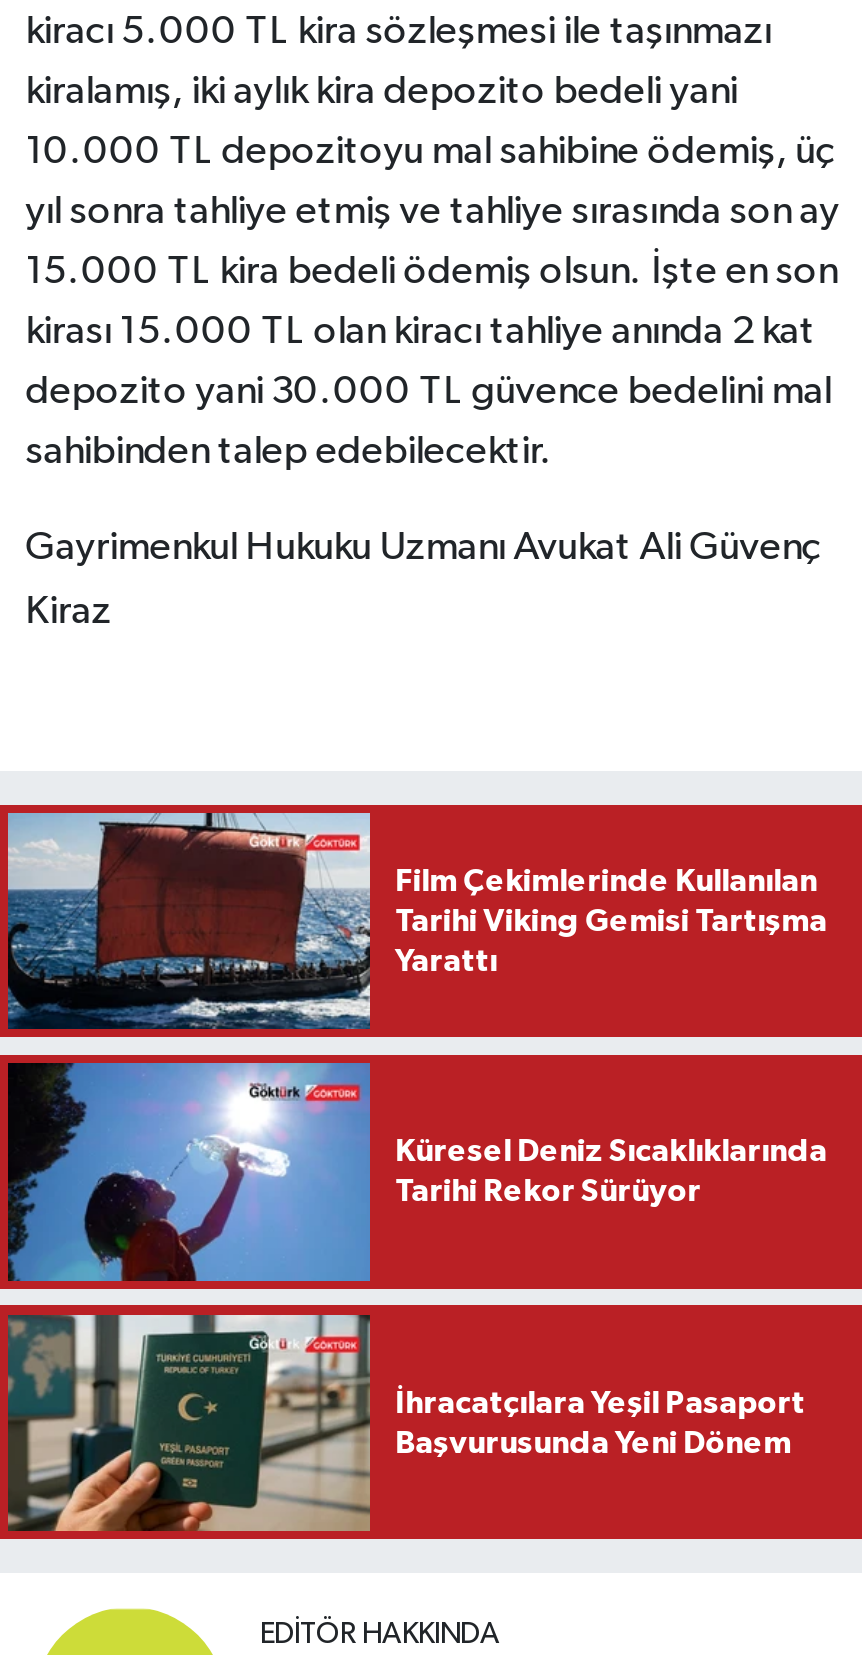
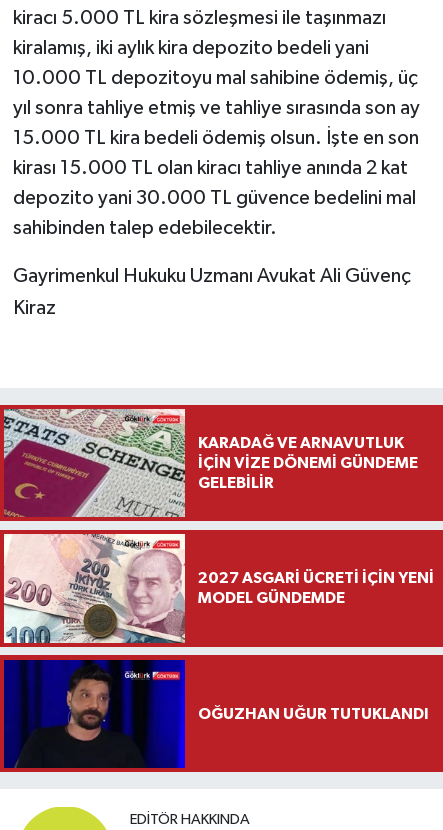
[6,811,827,1031] [image] | Film Çekimlerinde Kullanılan | Tarihi Viking Gemisi Tartışma | Yarattı -> [3,409,418,518] [image] | KARADAĞ VE ARNAVUTLUK | İÇİN VİZE DÖNEMİ GÜNDEME | GELEBİLİR
[6,1061,827,1283] [image] | Küresel Deniz Sıcaklıklarında | Tarihi Rekor Sürüyor -> [3,533,434,644] [image] | 2027 ASGARİ ÜCRETİ İÇİN YENİ | MODEL GÜNDEMDE
[6,1313,805,1533] [image] | İhracatçılara Yeşil Pasaport | Başvurusunda Yeni Dönem -> [3,659,429,769] [image] | OĞUZHAN UĞUR TUTUKLANDI

